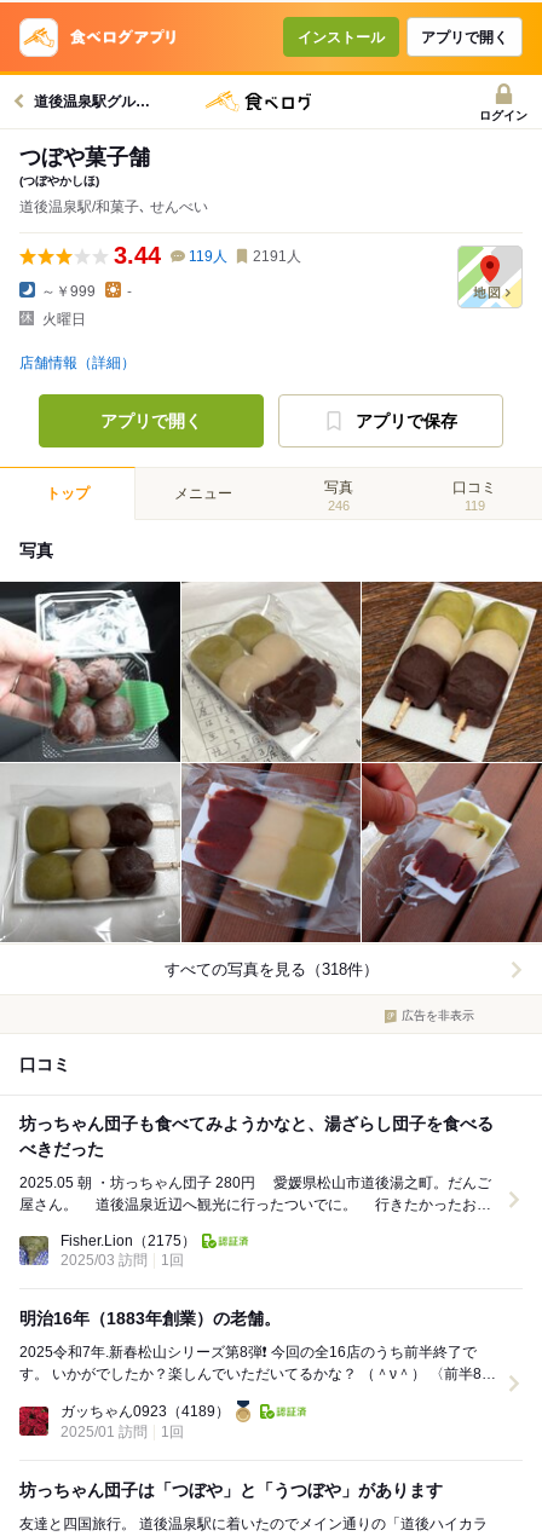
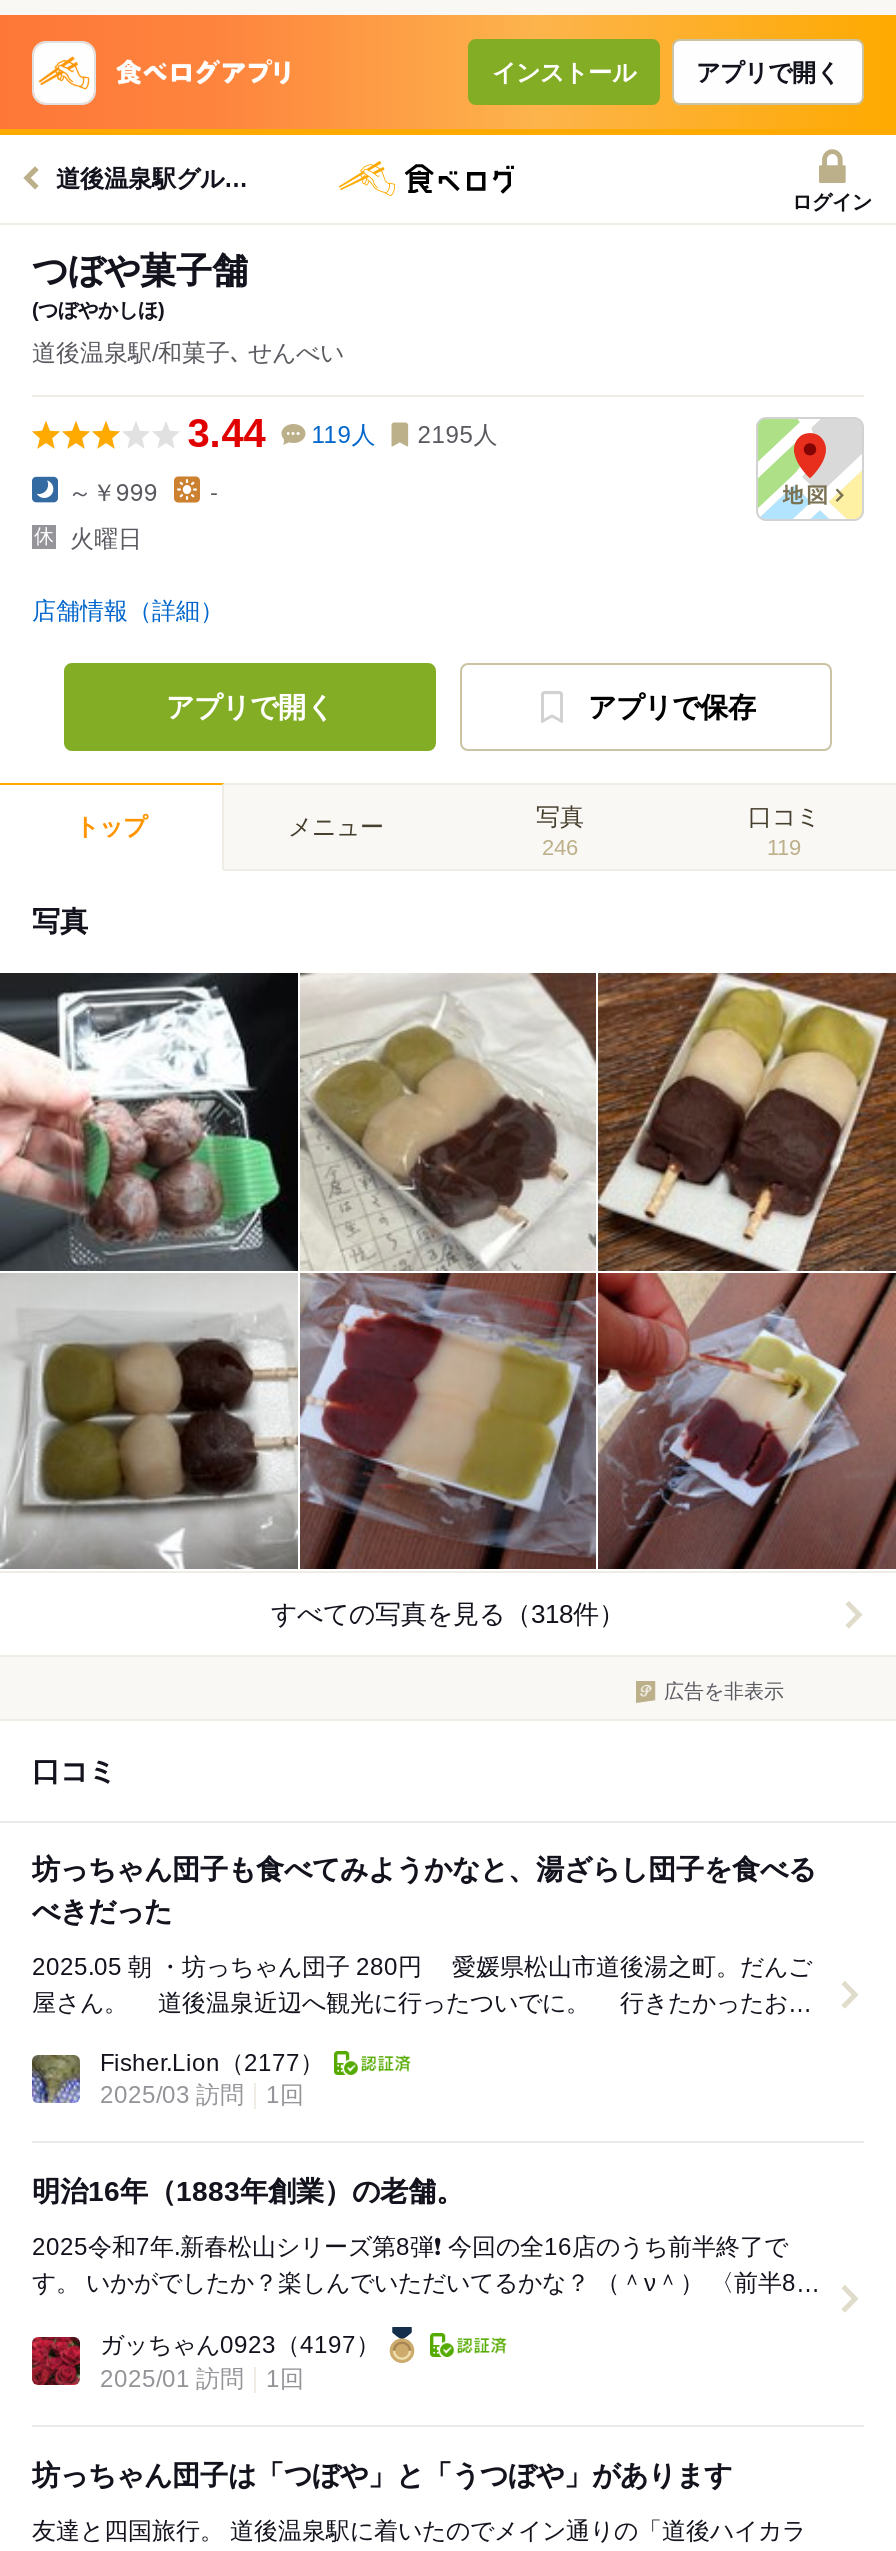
[113,242,301,268] 3.44 119人 2191人 -> [188,411,498,455] 3.44 119人 2195人
[60,1233,196,1250] Fisher.Lion（2175） -> [100,2050,324,2078] Fisher.Lion（2177）
[60,1403,230,1420] ガッちゃん0923（4189） -> [100,2332,380,2360] ガッちゃん0923（4197）

